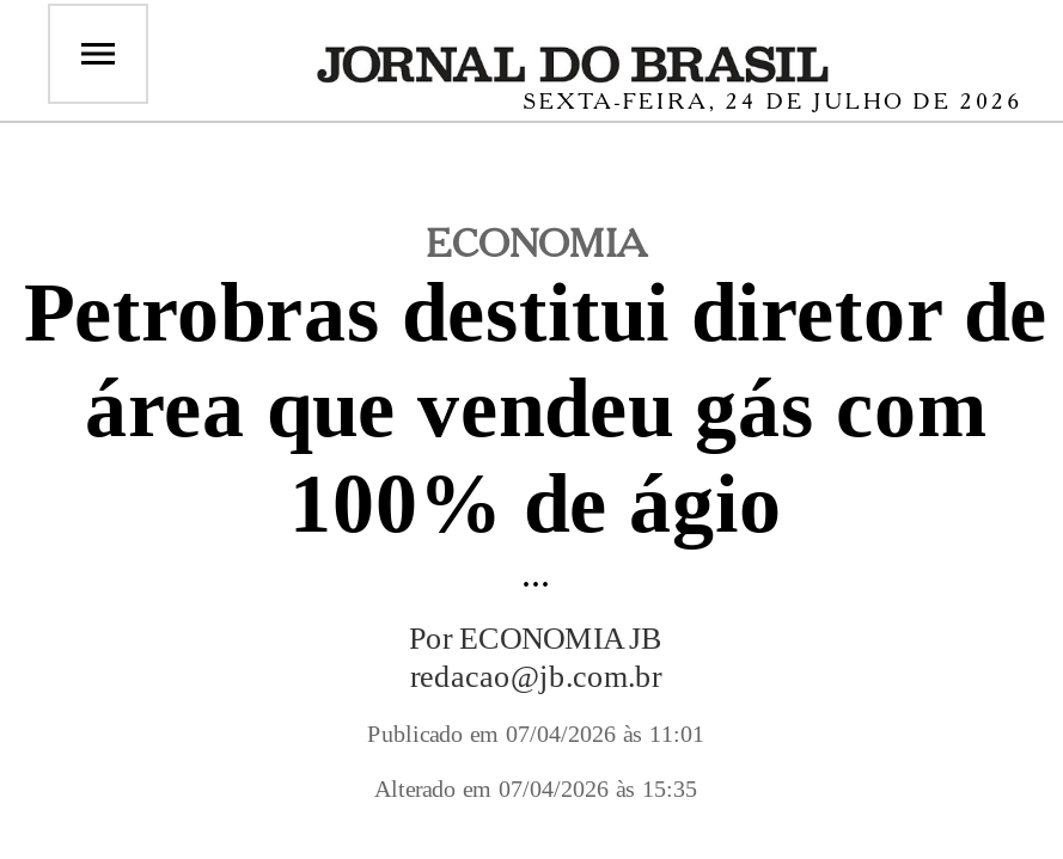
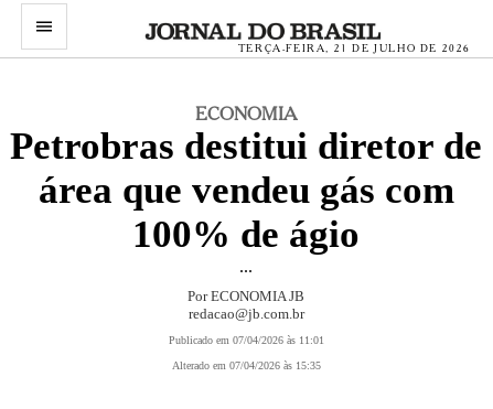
[523,87,1024,113] SEXTA-FEIRA, 24 DE JULHO DE 2026 -> [238,42,471,54] TERÇA-FEIRA, 21 DE JULHO DE 2026

